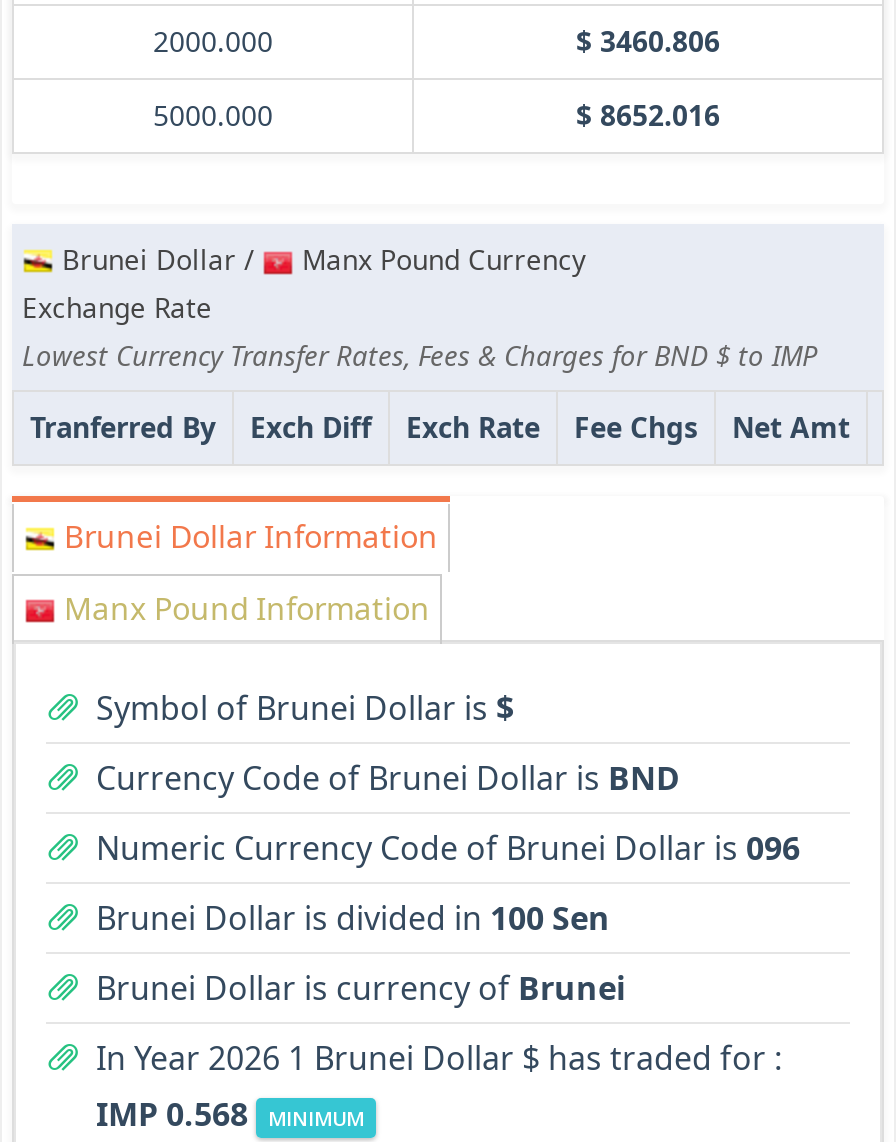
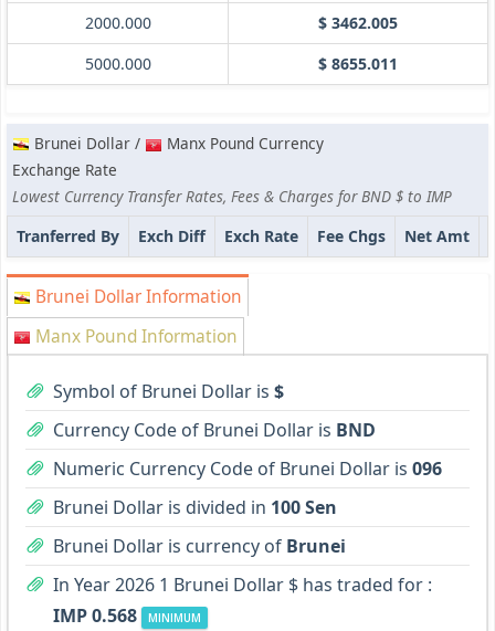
[576,23,720,61] $ 3460.806 -> [318,12,398,33] $ 3462.005
[576,97,720,135] $ 8652.016 -> [318,53,398,74] $ 8655.011

